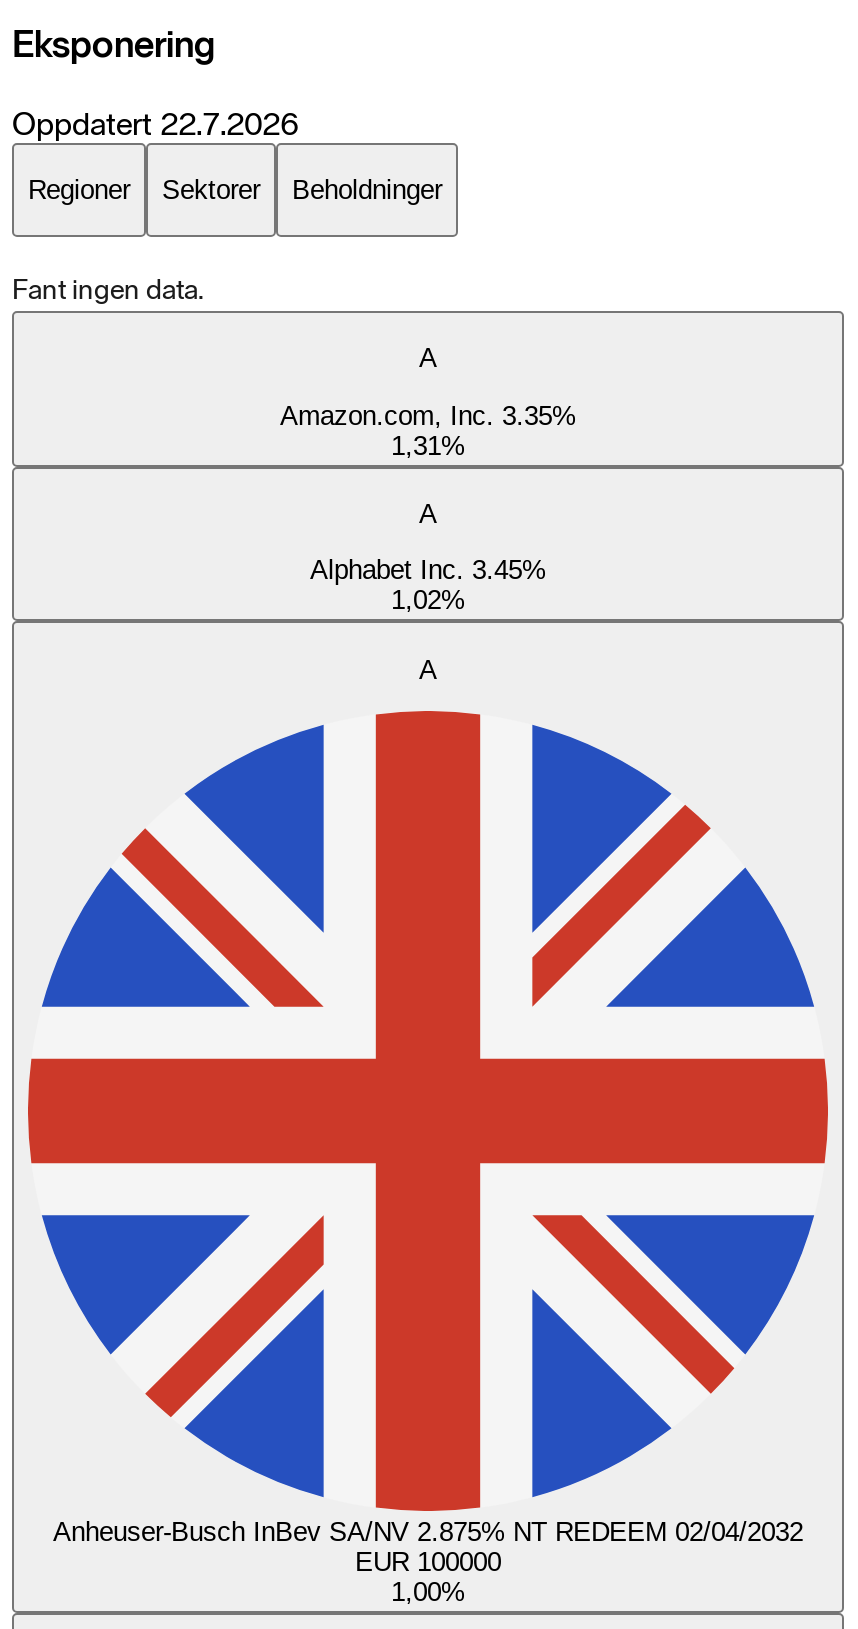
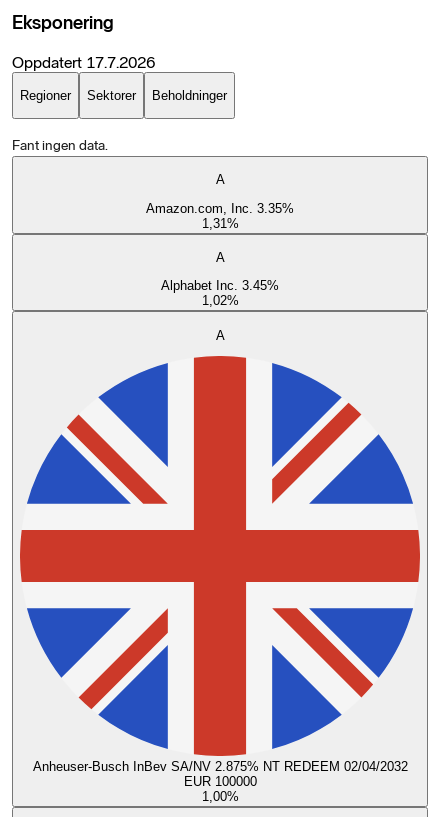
[12,104,298,142] Oppdatert 22.7.2026 -> [12,52,155,71] Oppdatert 17.7.2026

